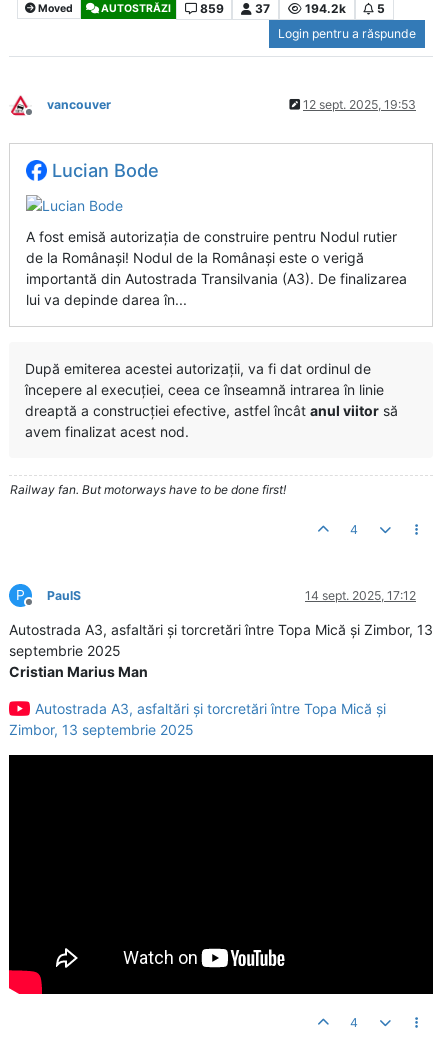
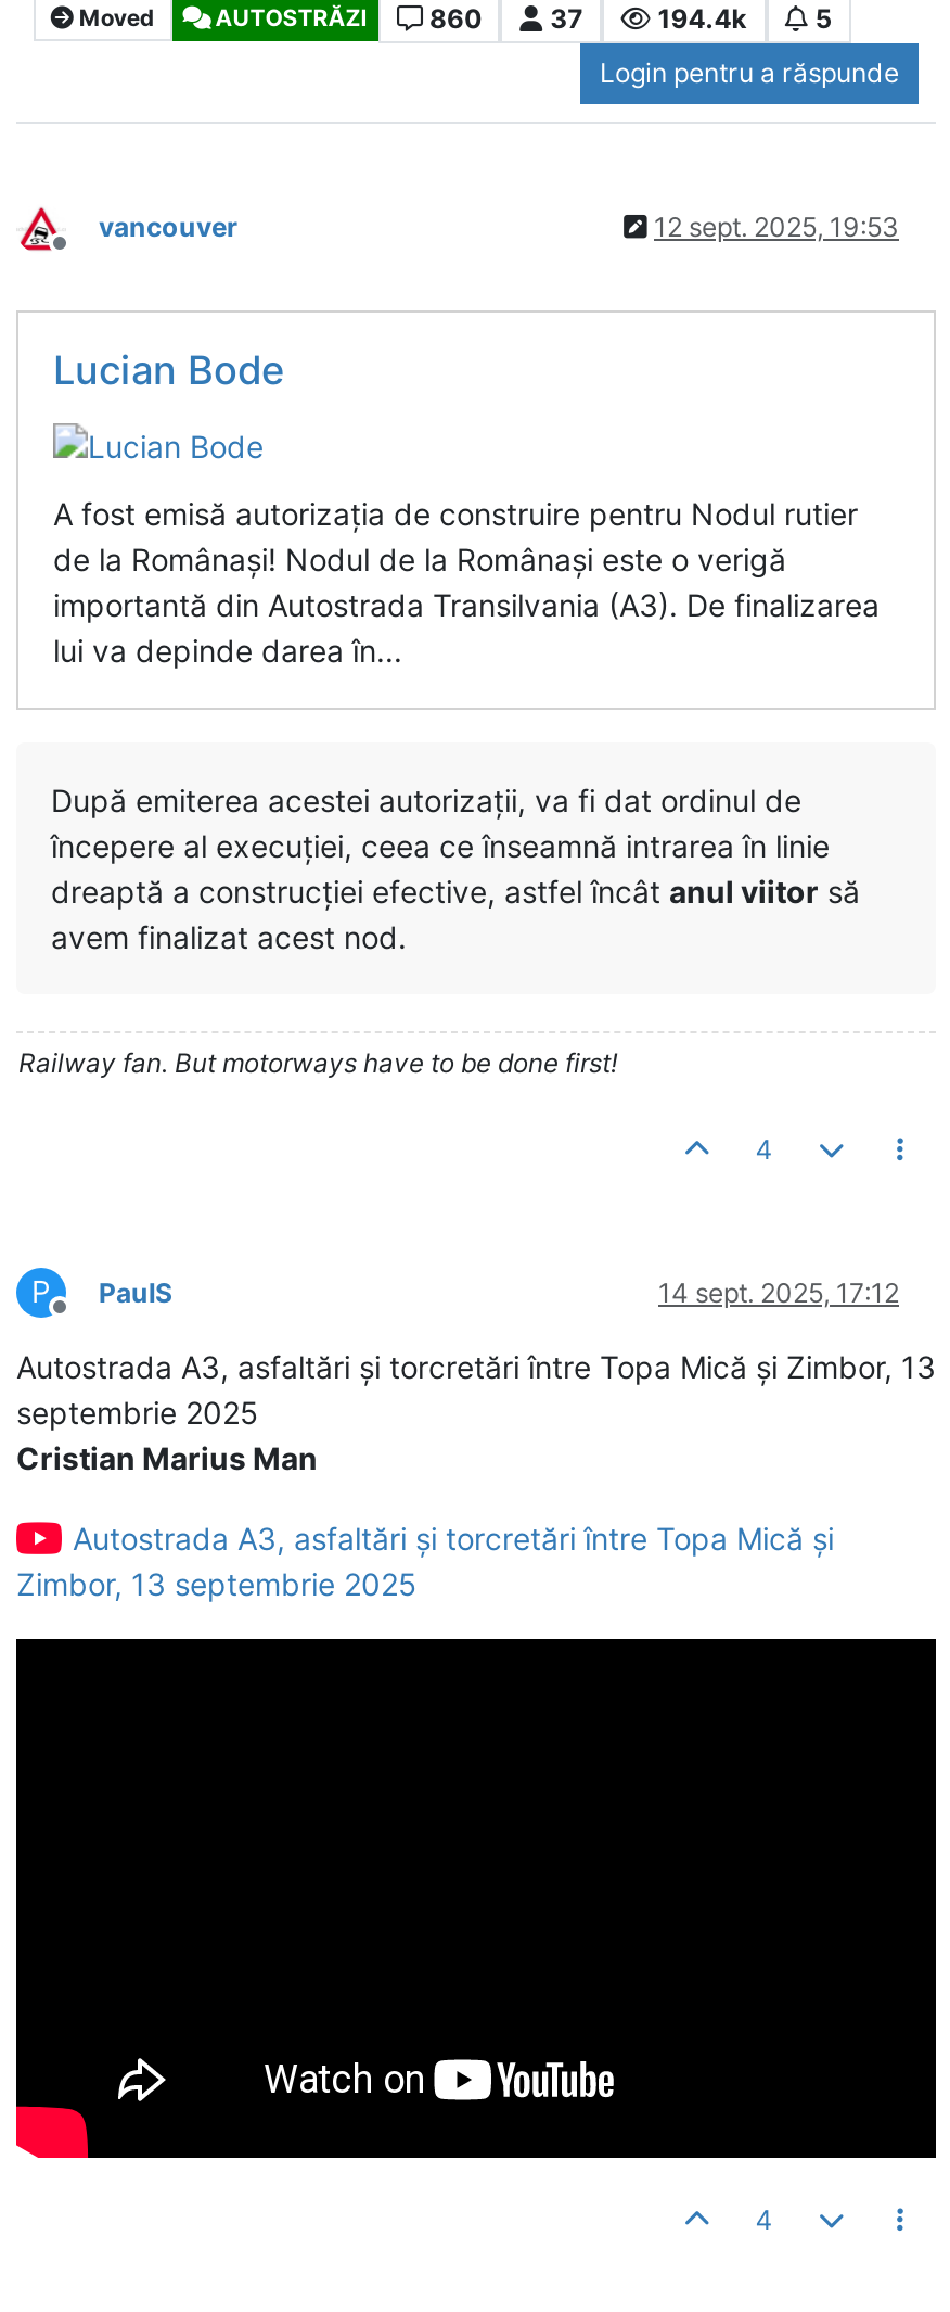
[199,1,223,16] 859 -> [429,2,482,35] 860
[305,1,346,16] 194.2k -> [658,2,747,35] 194.4k

